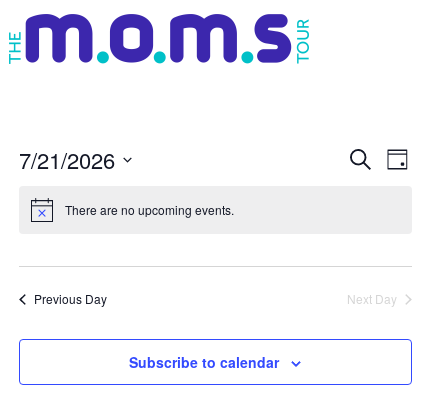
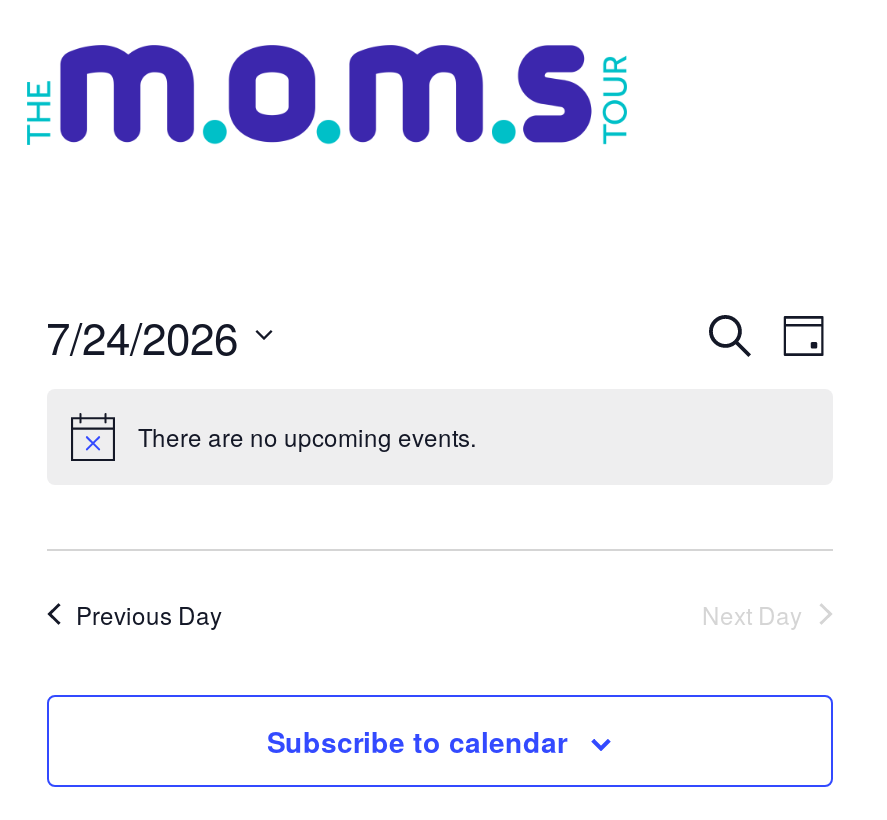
[18,144,114,175] 7/21/2026 -> [46,304,238,366] 7/24/2026

